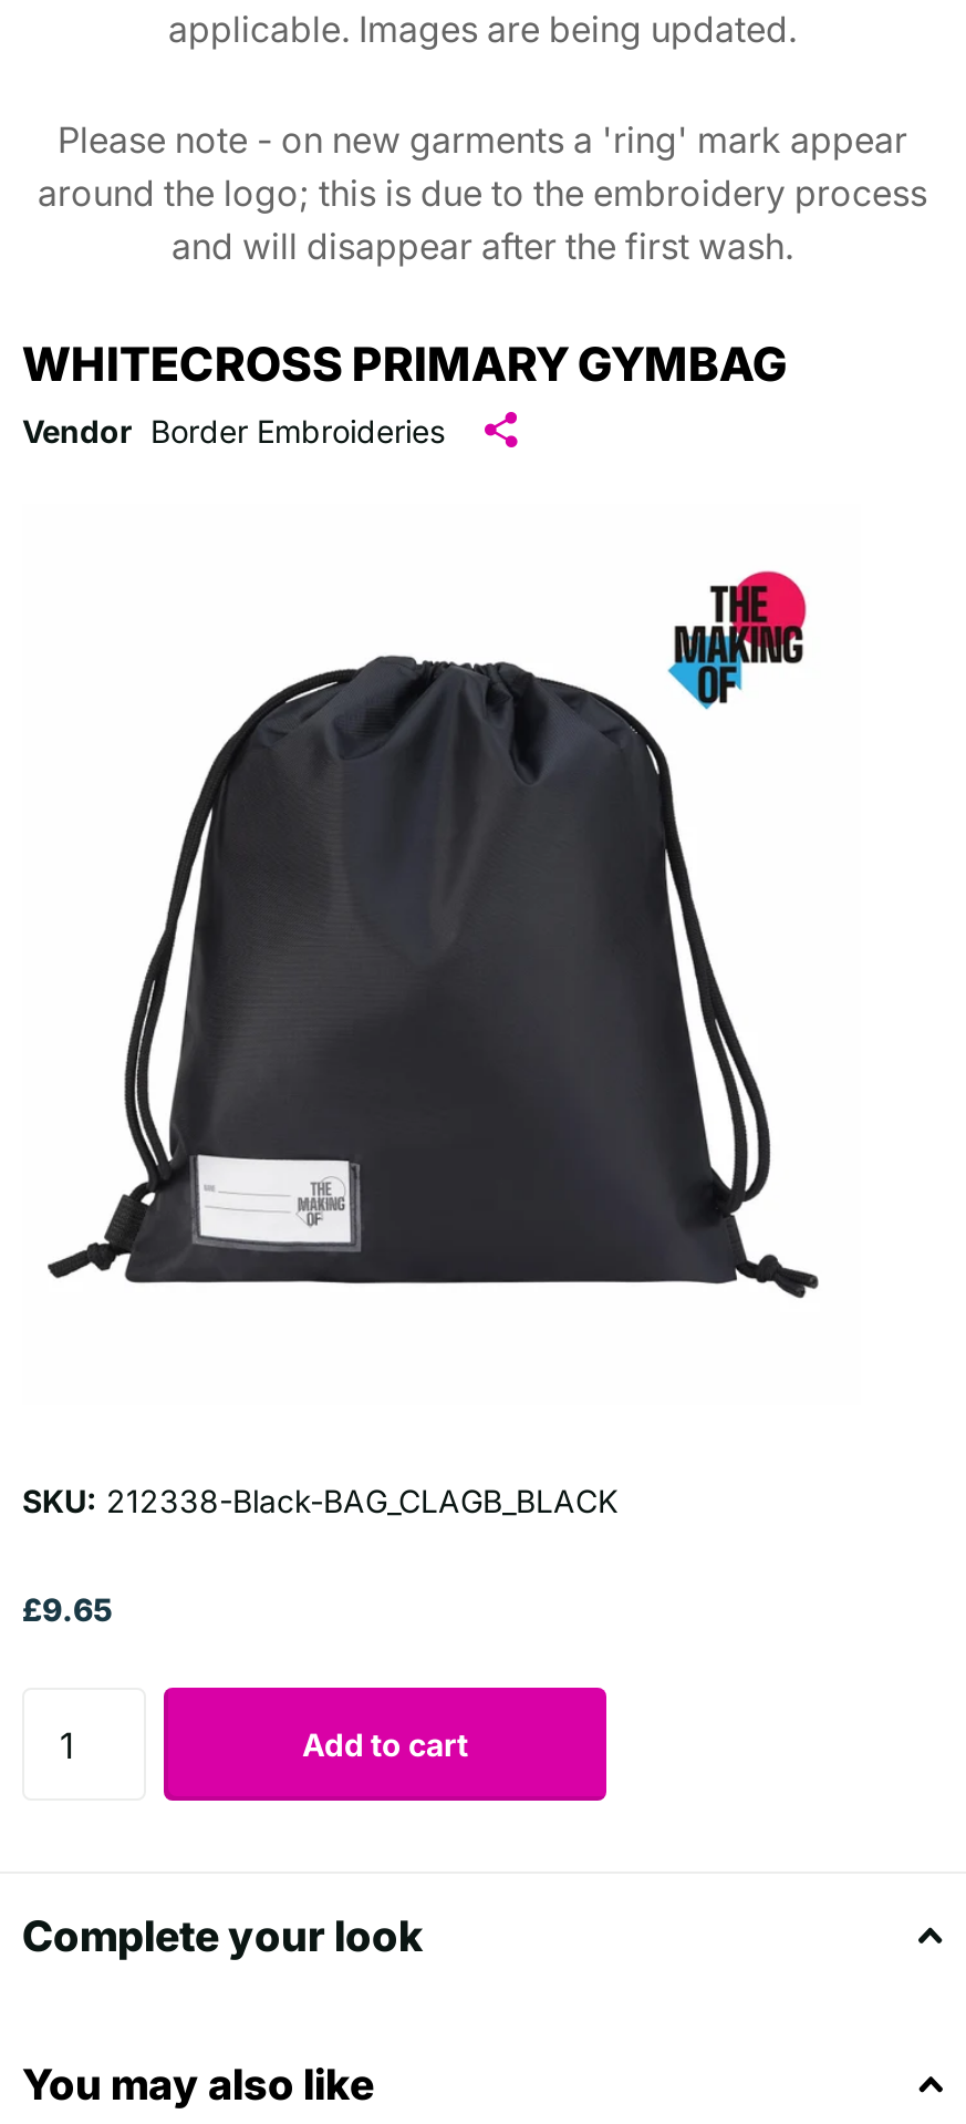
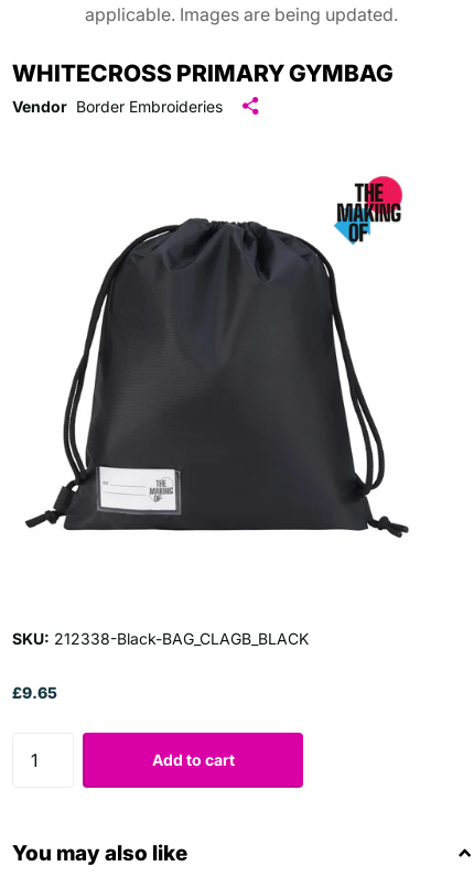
[38,117,927,268] Please note - on new garments a 'ring' mark appear | around the logo; this is due to the embroidery process | and will disappear after the first wash. -> none
[22,1911,423,1962] Complete your look -> none

